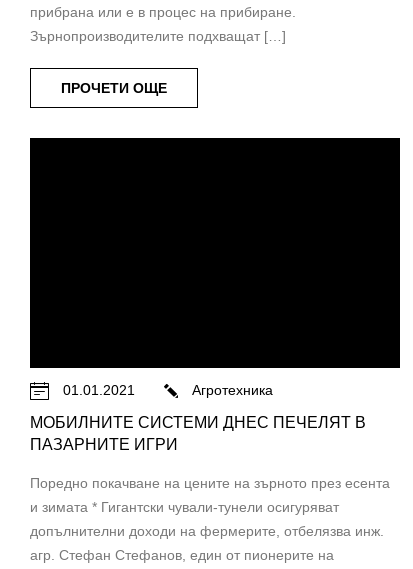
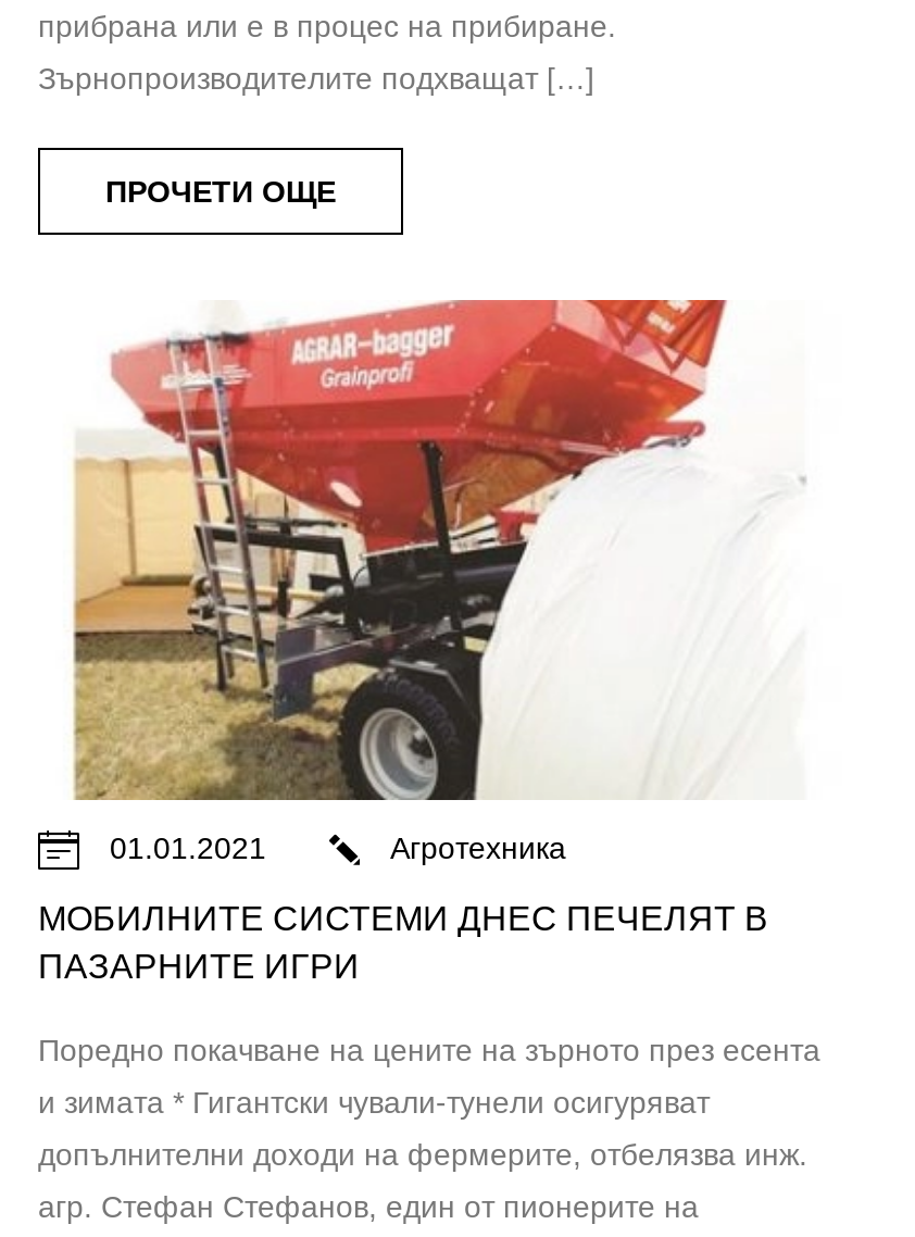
none -> [38,298,842,802] [image]

